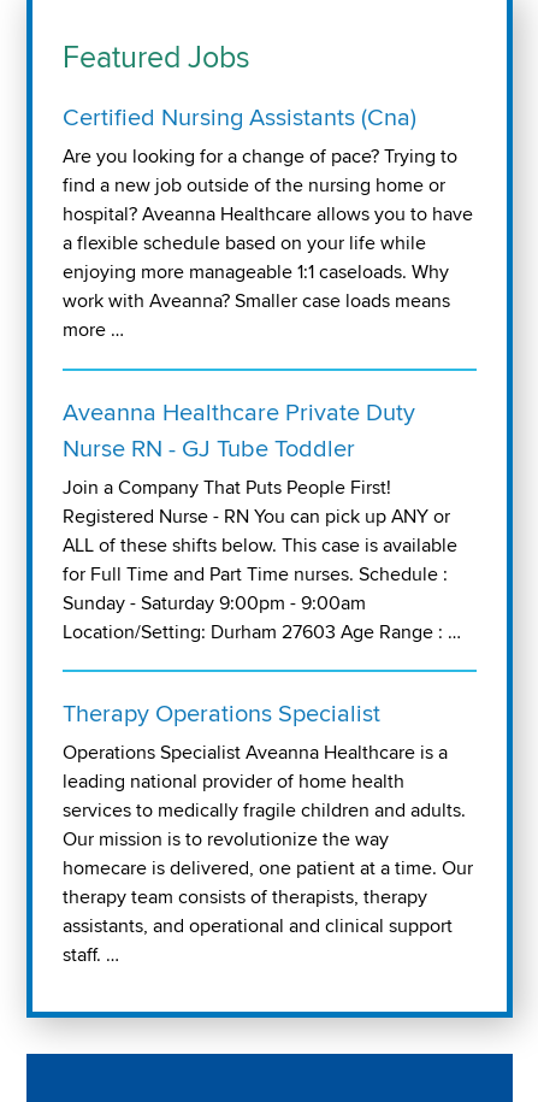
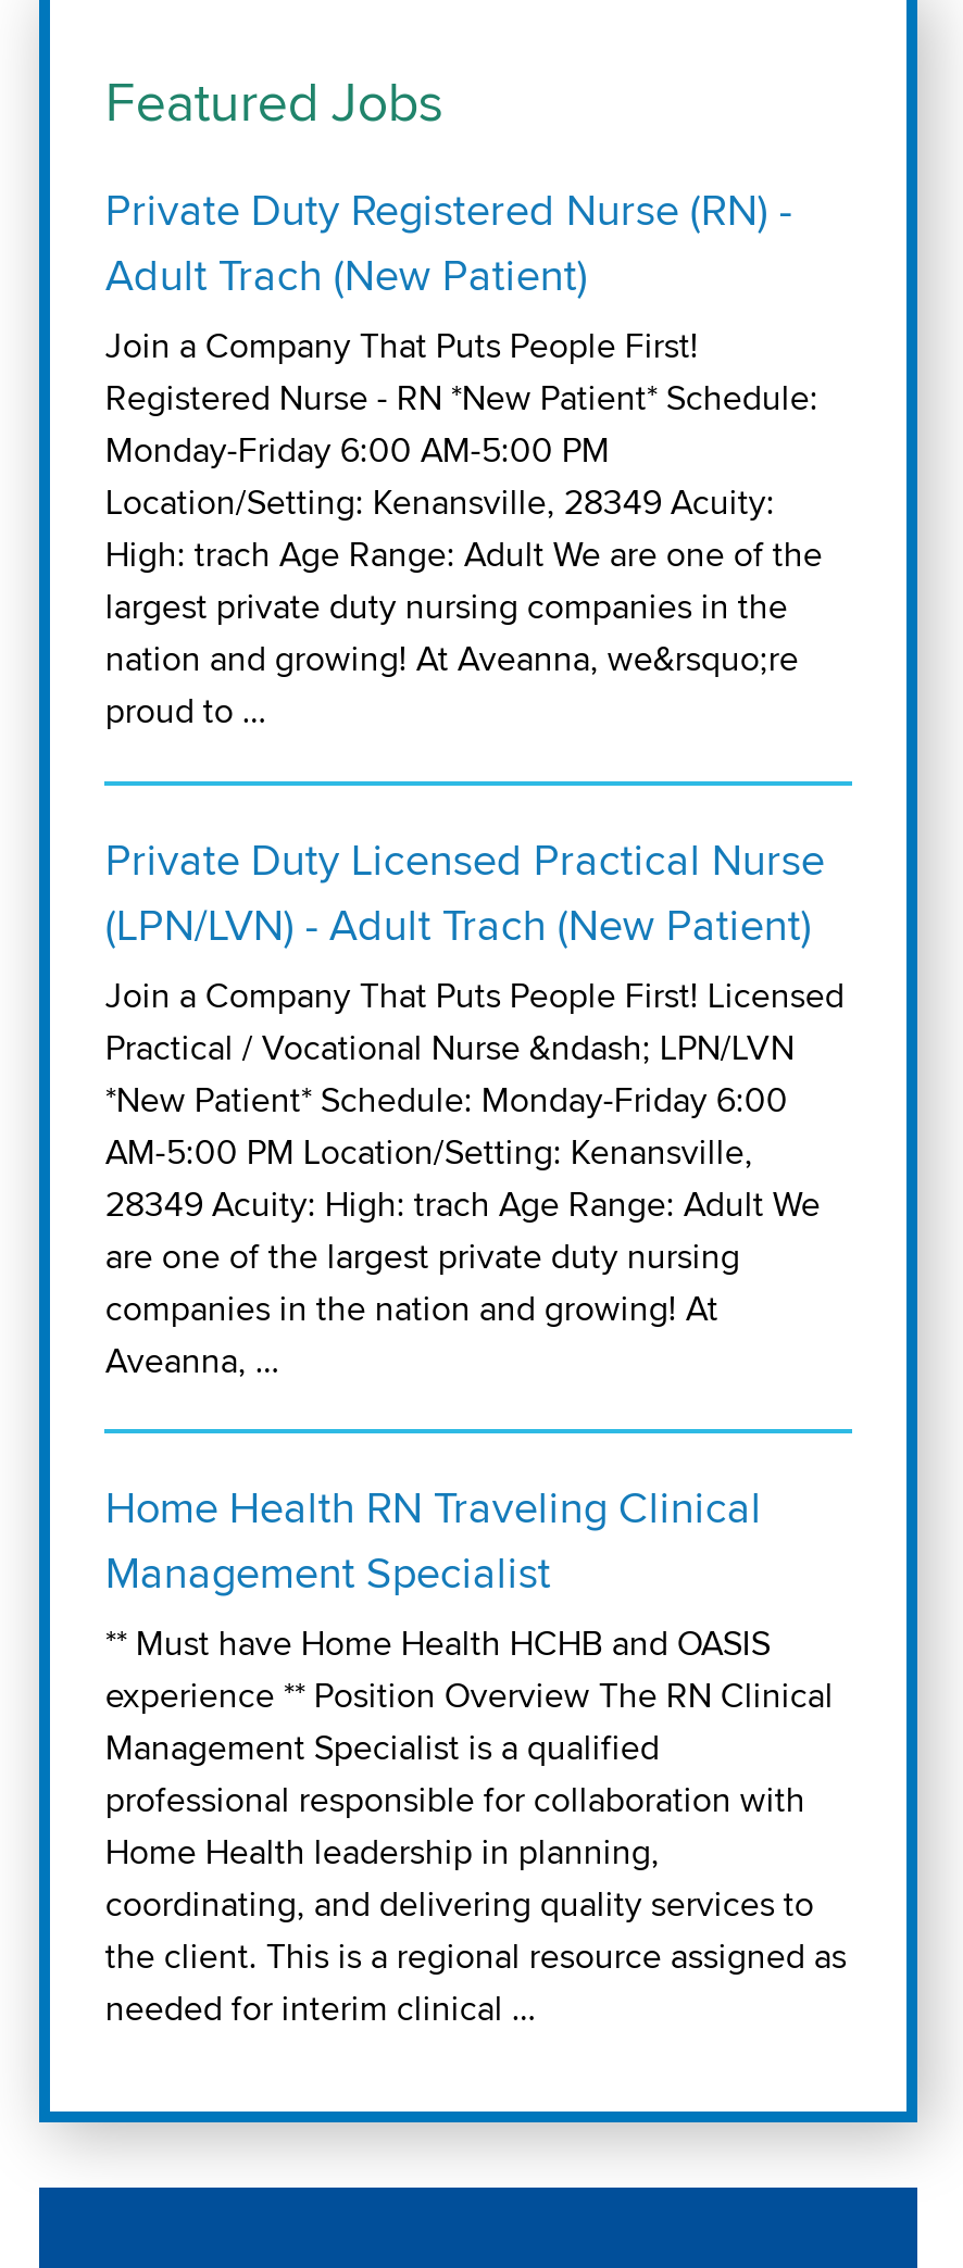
[63,104,473,464] Certified Nursing Assistants (Cna) | Are you looking for a change of pace? Trying to | find a new job outside of the nursing home or | hospital? Aveanna Healthcare allows you to have | a flexible schedule based on your life while | enjoying more manageable 1:1 caseloads. Why | work with Aveanna? Smaller case loads means | more … | Aveanna Healthcare Private Duty | Nurse RN - GJ Tube Toddler -> [105,187,792,304] Private Duty Registered Nurse (RN) - | Adult Trach (New Patient)
moved [63,476,392,500] -> [105,326,699,369]: Join a Company That Puts People First!
[63,505,473,968] Registered Nurse - RN You can pick up ANY or | ALL of these shifts below. This case is available | for Full Time and Part Time nurses. Schedule : | Sunday - Saturday 9:00pm - 9:00am | Location/Setting: Durham 27603 Age Range : … | Therapy Operations Specialist | Operations Specialist Aveanna Healthcare is a | leading national provider of home health | services to medically fragile children and adults. | Our mission is to revolutionize the way | homecare is delivered, one patient at a time. Our | therapy team consists of therapists, therapy | assistants, and operational and clinical support | staff. … -> [105,378,846,2032] Registered Nurse - RN *New Patient* Schedule: | Monday-Friday 6:00 AM-5:00 PM | Location/Setting: Kenansville, 28349 Acuity: | High: trach Age Range: Adult We are one of the | largest private duty nursing companies in the | nation and growing! At Aveanna, we&rsquo;re | proud to … | Private Duty Licensed Practical Nurse | (LPN/LVN) - Adult Trach (New Patient) | Join a Company That Puts People First! Licensed | Practical / Vocational Nurse &ndash; LPN/LVN | *New Patient* Schedule: Monday-Friday 6:00 | AM-5:00 PM Location/Setting: Kenansville, | 28349 Acuity: High: trach Age Range: Adult We | are one of the largest private duty nursing | companies in the nation and growing! At | Aveanna, … | Home Health RN Traveling Clinical | Management Specialist | ** Must have Home Health HCHB and OASIS | experience ** Position Overview The RN Clinical | Management Specialist is a qualified | professional responsible for collaboration with | Home Health leadership in planning, | coordinating, and delivering quality services to | the client. This is a regional resource assigned as | needed for interim clinical …

